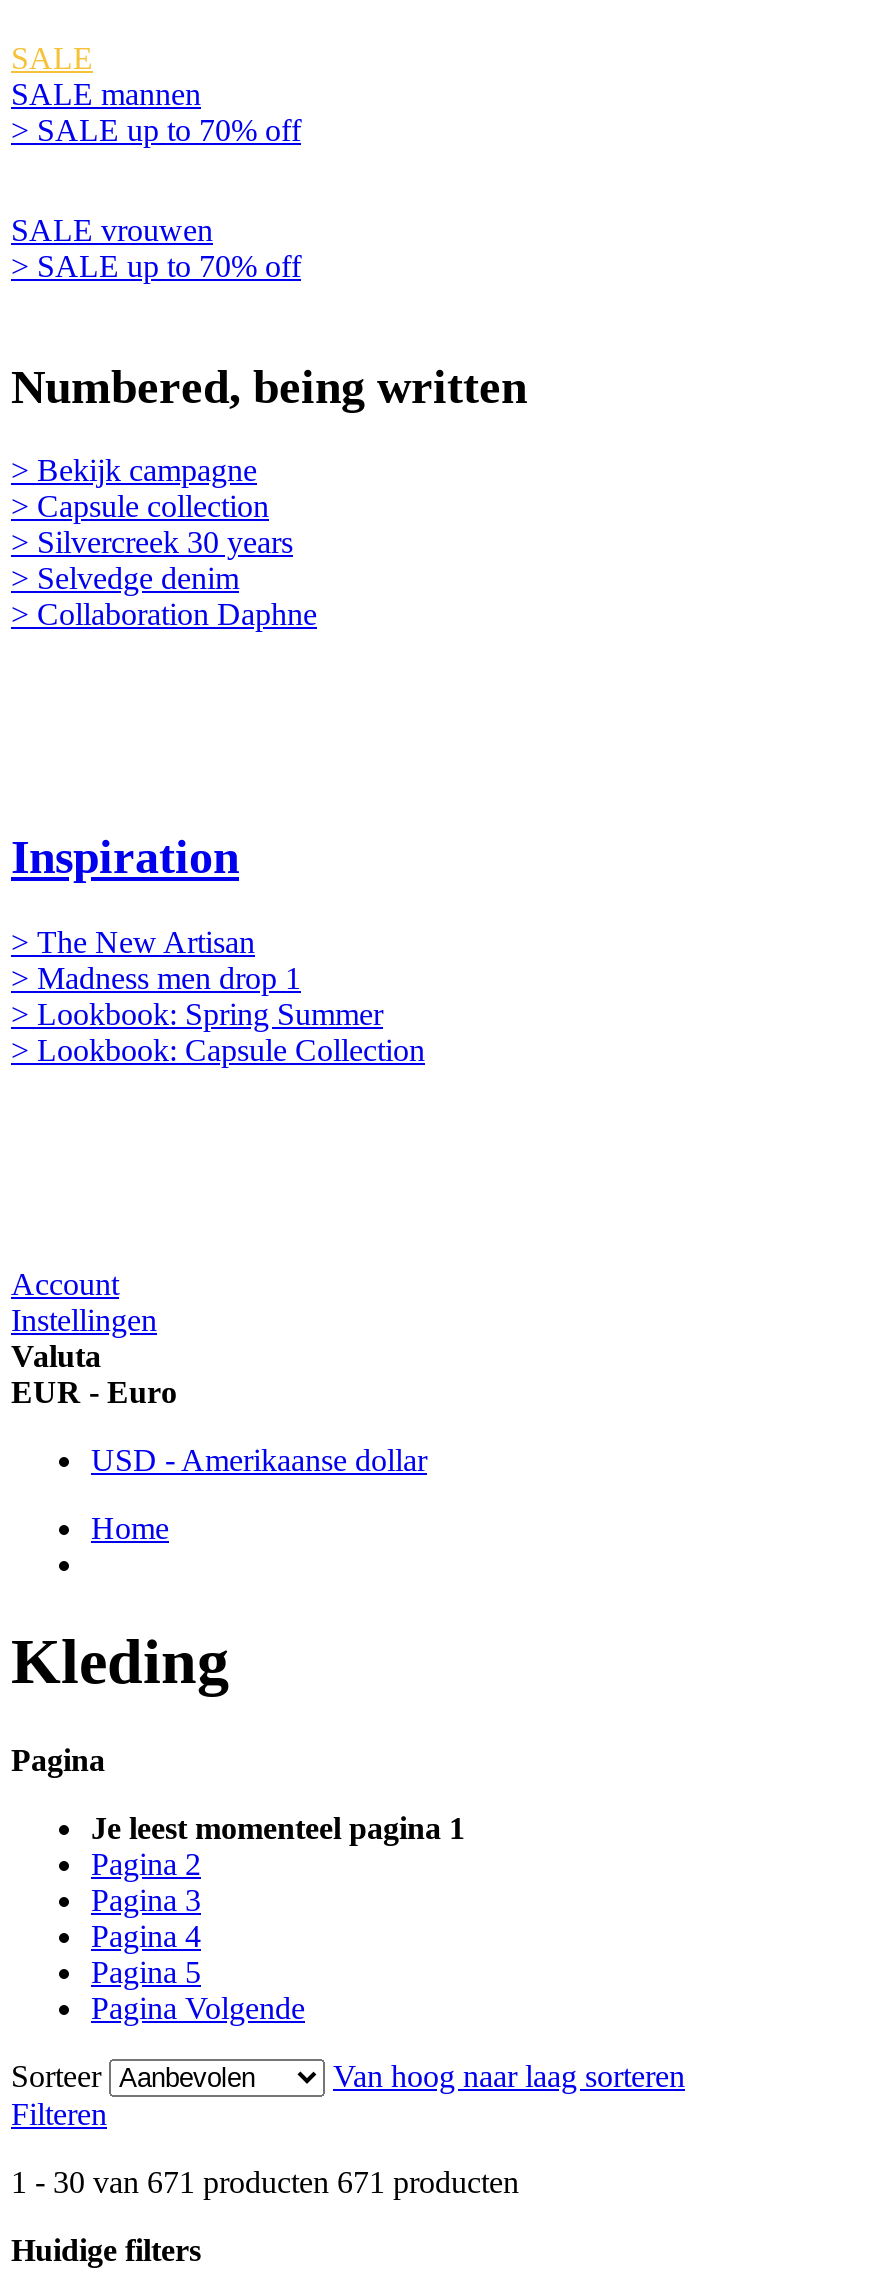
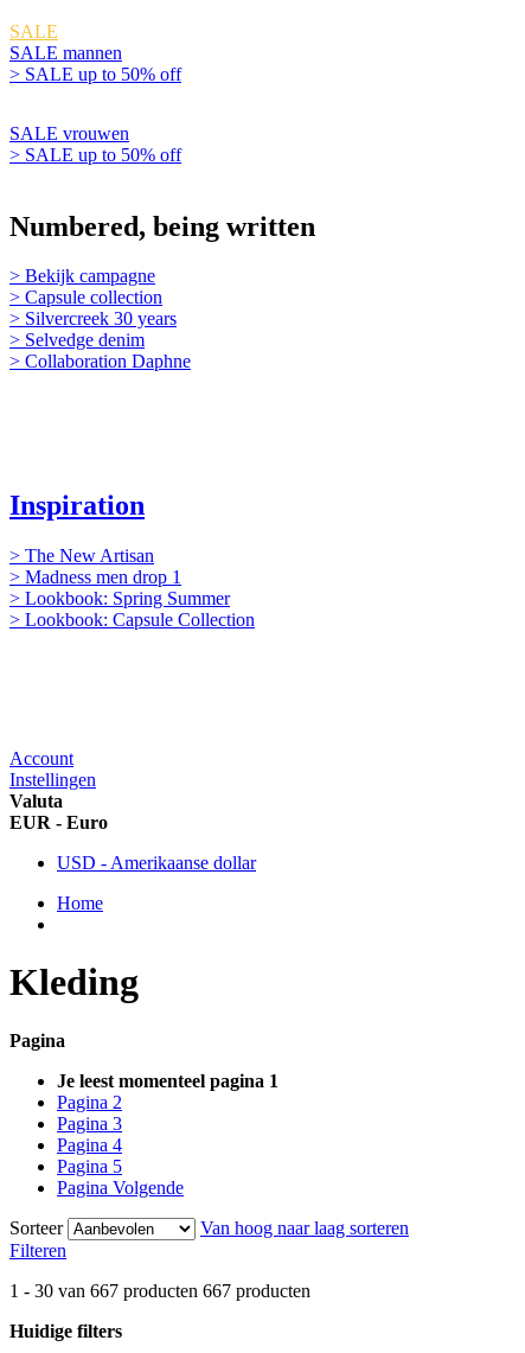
[11,112,301,146] > SALE up to 70% off -> [9,64,181,84] > SALE up to 50% off
[11,248,301,282] > SALE up to 70% off -> [9,144,181,164] > SALE up to 50% off
[11,2165,519,2199] 1 - 30 van 671 producten 671 producten -> [9,1280,310,1301] 1 - 30 van 667 producten 667 producten

